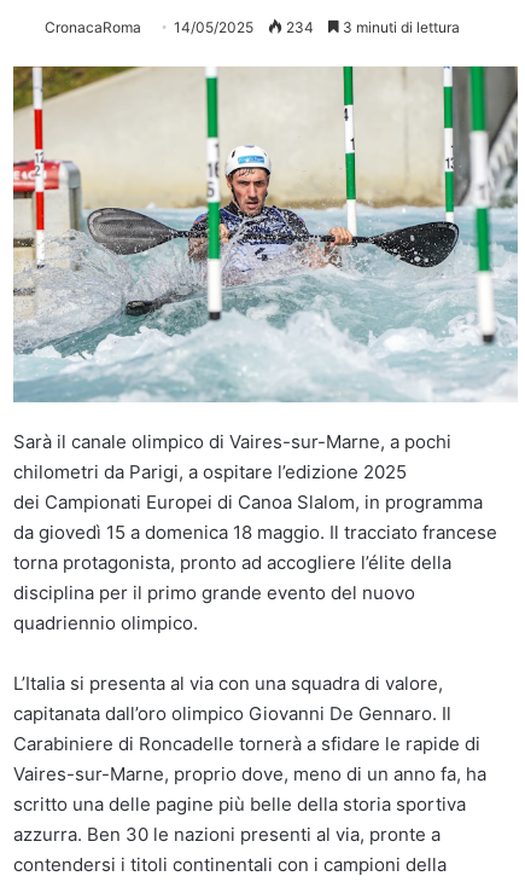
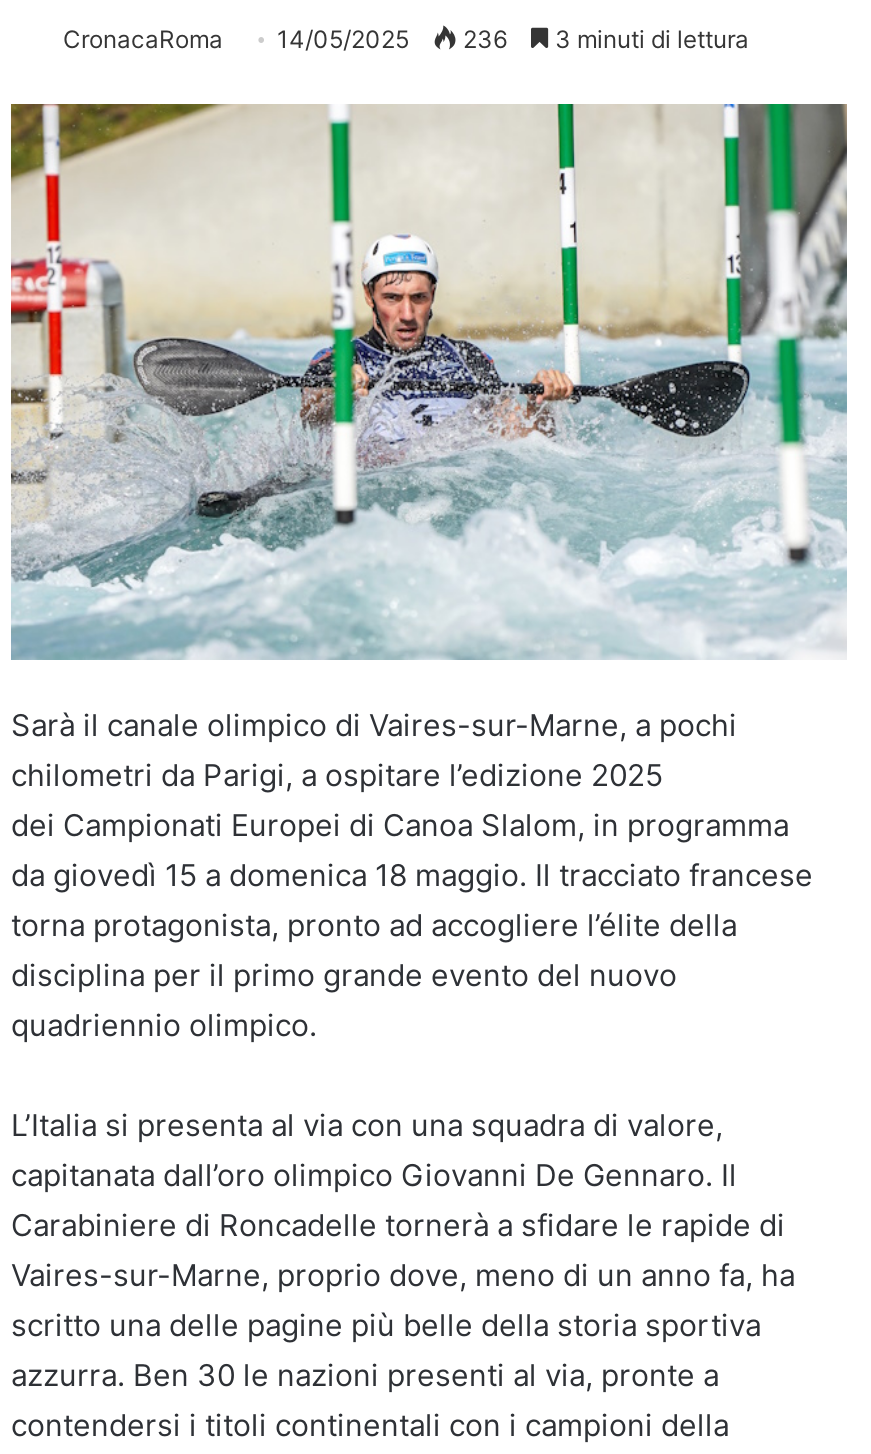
[45,18,460,36] CronacaRoma 14/05/2025 234 3 minuti di lettura -> [63,24,749,54] CronacaRoma 14/05/2025 236 3 minuti di lettura

